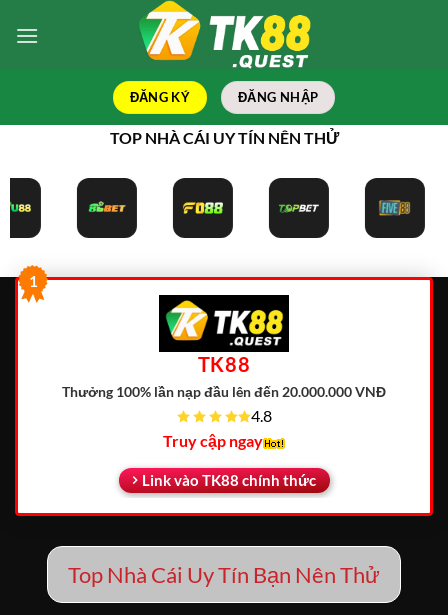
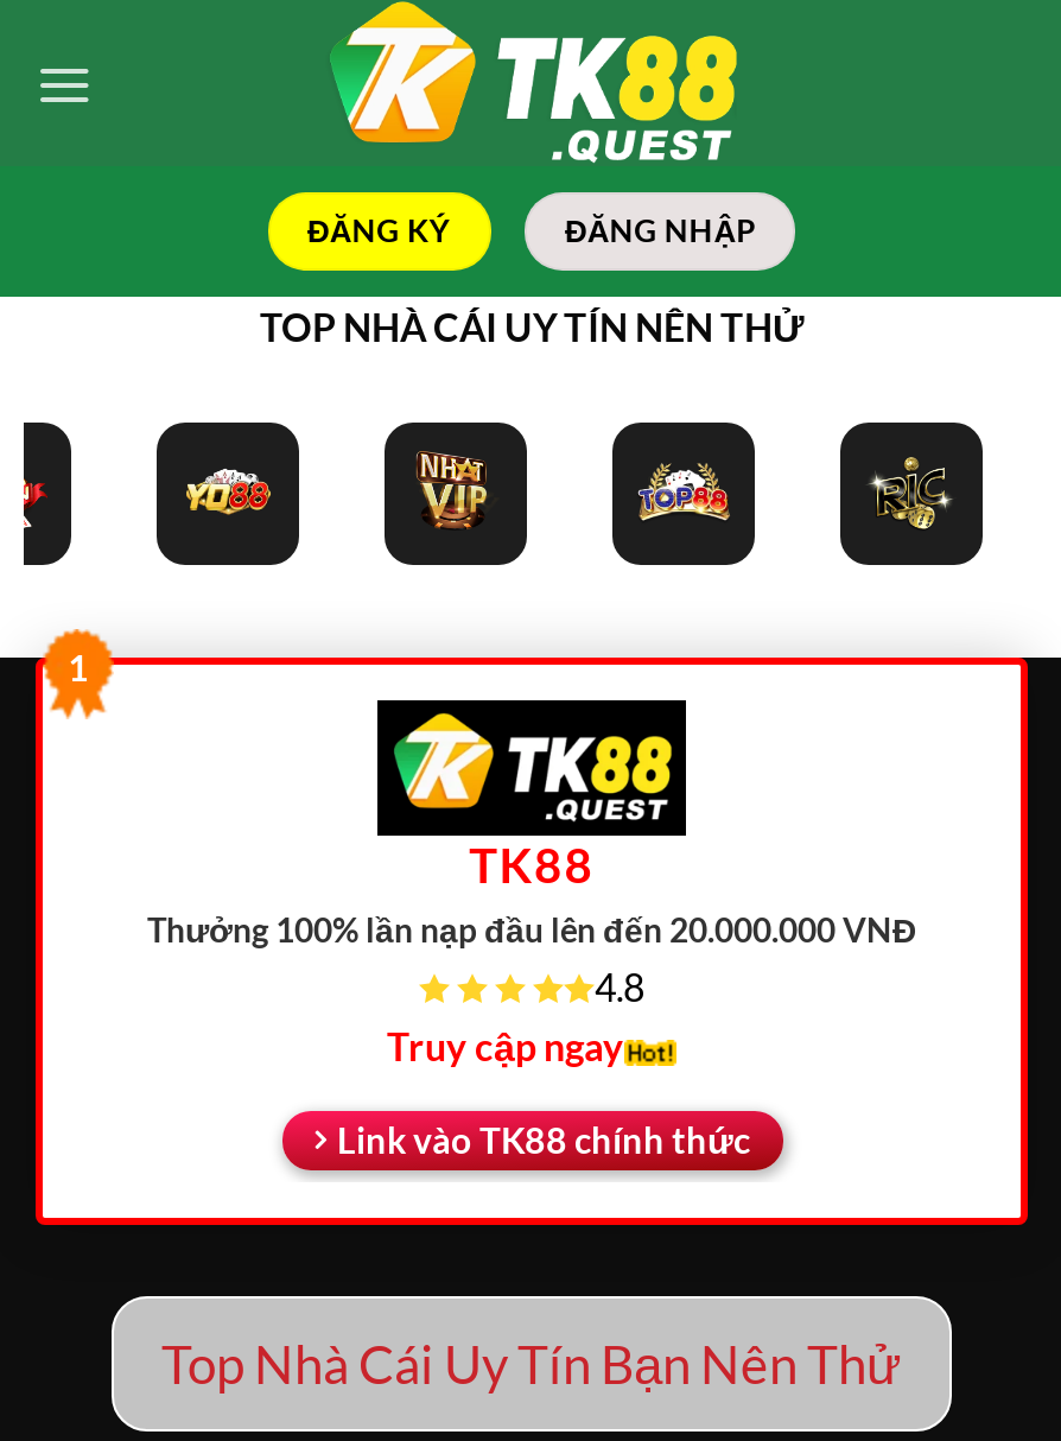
[9,177,42,239] [image] -> [21,423,97,565] [image]
[66,177,138,239] [image] -> [154,420,325,567] [image]
[162,177,234,239] [image] -> [382,420,553,567] [image]
[258,177,330,239] [image] -> [610,420,781,567] [image]
[354,177,426,239] [image] -> [838,420,1009,567] [image]

